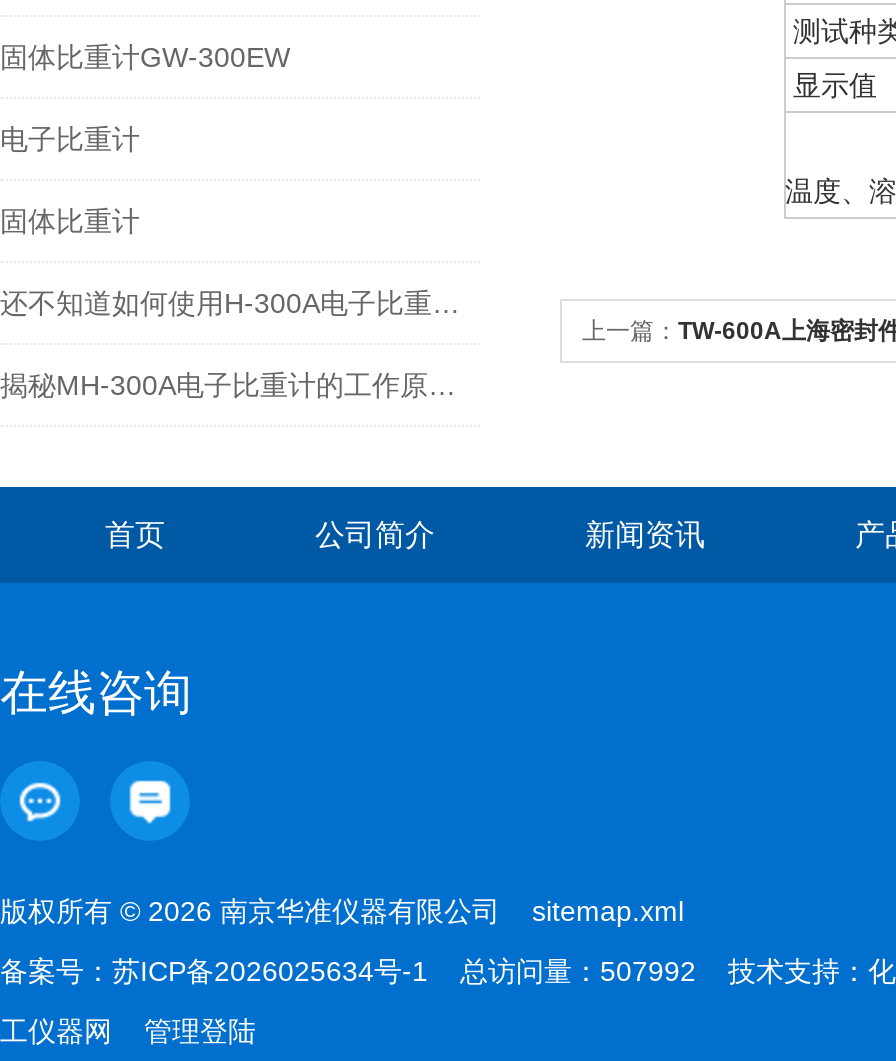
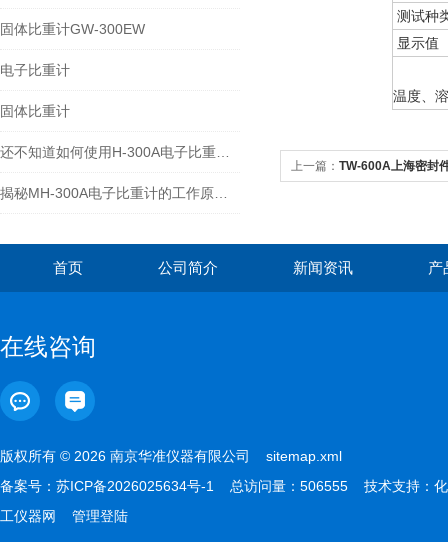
[0,955,896,987] 备案号：苏ICP备2026025634号-1总访问量：507992 技术支持：化 -> [0,478,448,494] 备案号：苏ICP备2026025634号-1总访问量：506555 技术支持：化

